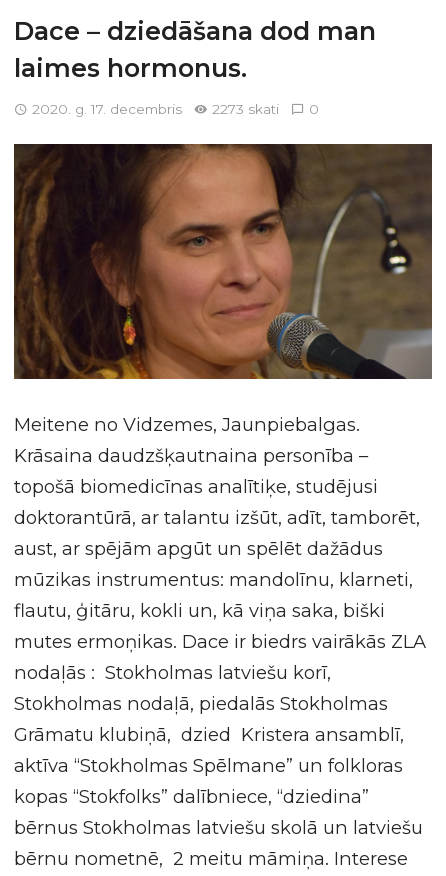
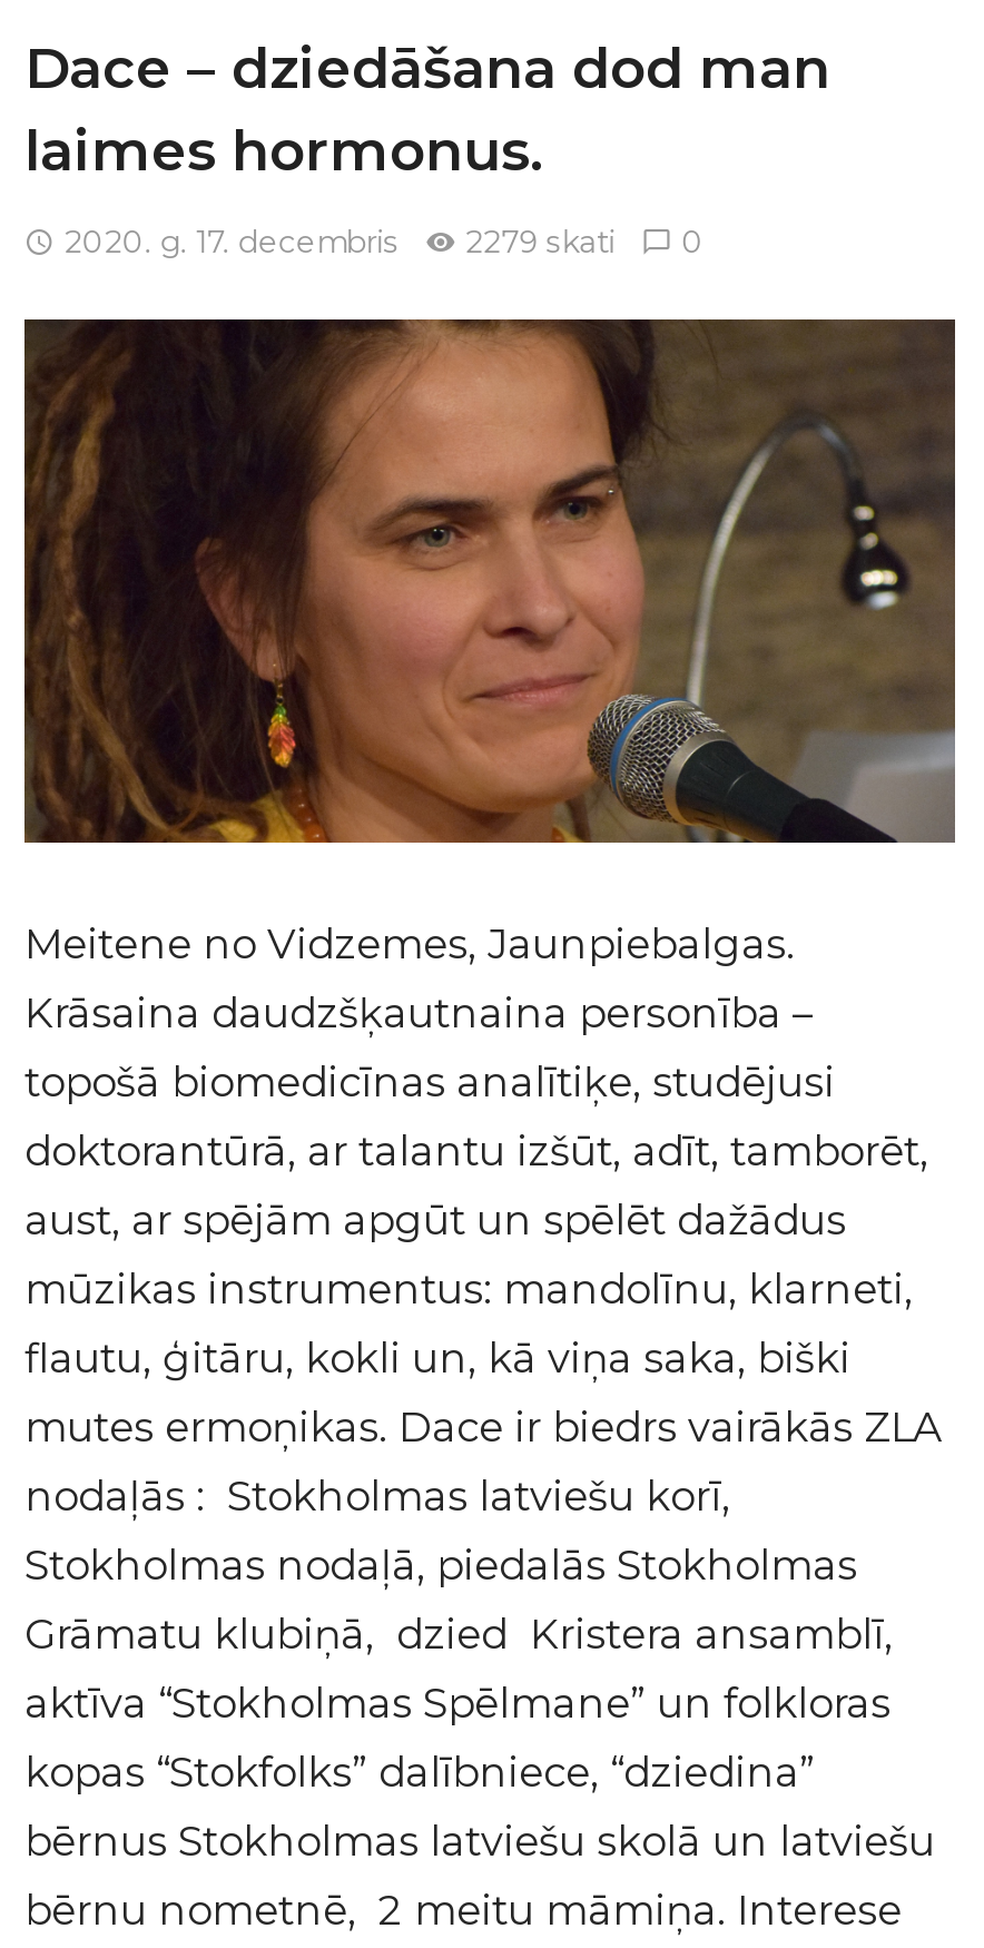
[212,101,279,117] 2273 skati -> [466,224,615,259] 2279 skati

